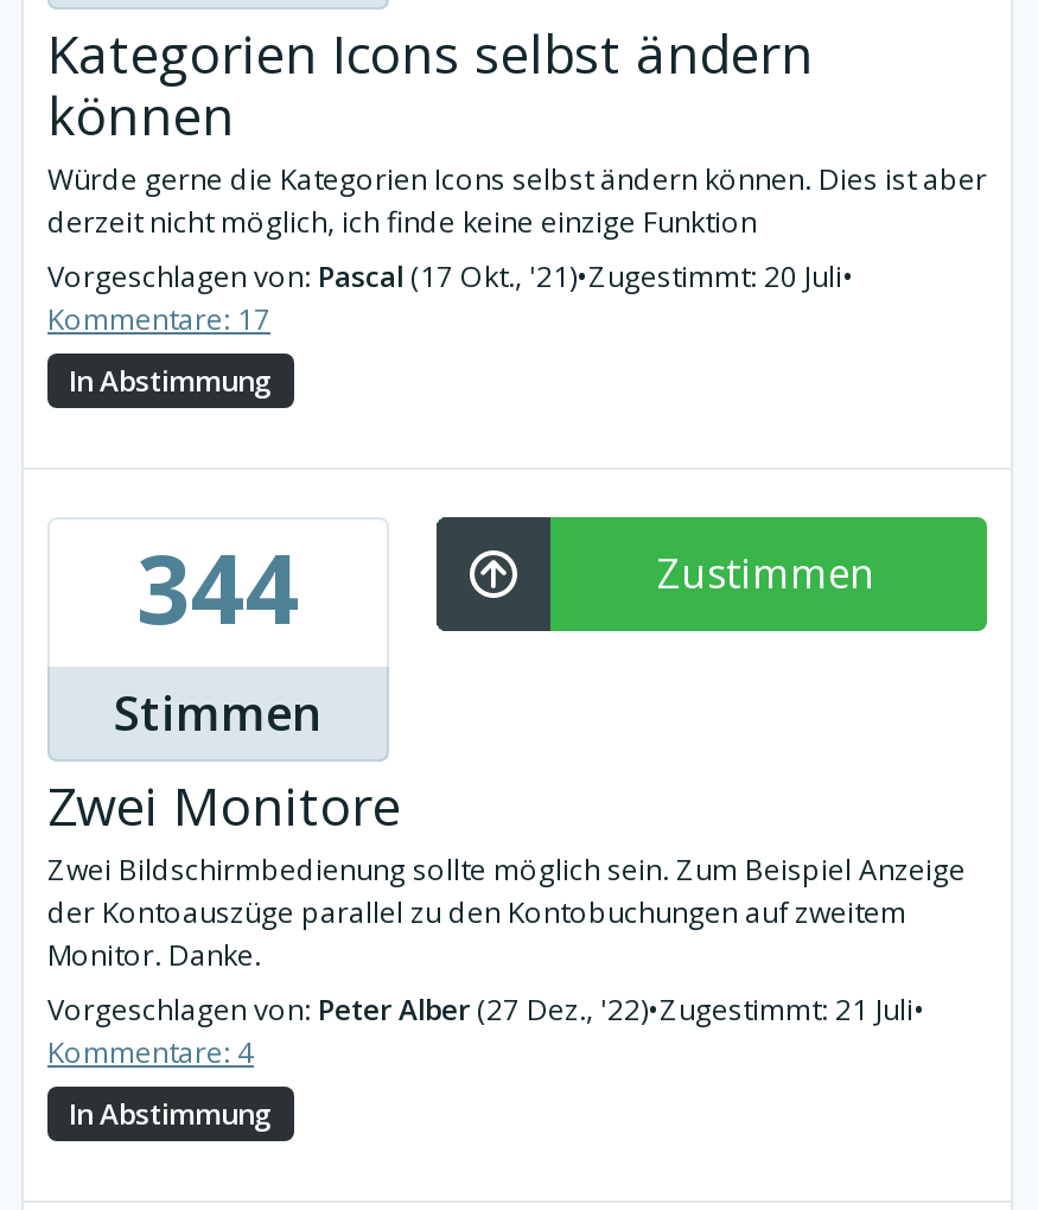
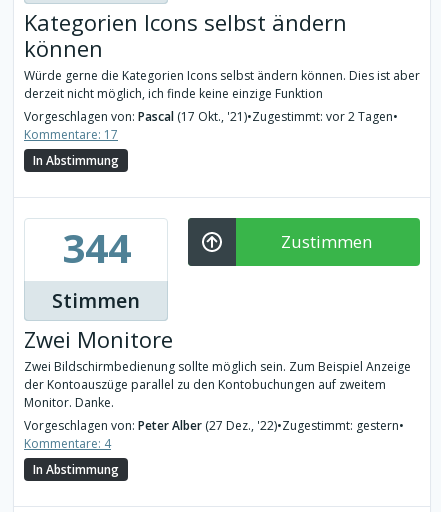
[47,256,854,297] Vorgeschlagen von: Pascal (17 Okt., '21) •Zugestimmt: 20 Juli• -> [24,108,398,125] Vorgeschlagen von: Pascal (17 Okt., '21) •Zugestimmt: vor 2 Tagen•
[47,989,925,1030] Vorgeschlagen von: Peter Alber (27 Dez., '22)•Zugestimmt: 21 Juli• -> [24,417,404,434] Vorgeschlagen von: Peter Alber (27 Dez., '22)•Zugestimmt: gestern•

